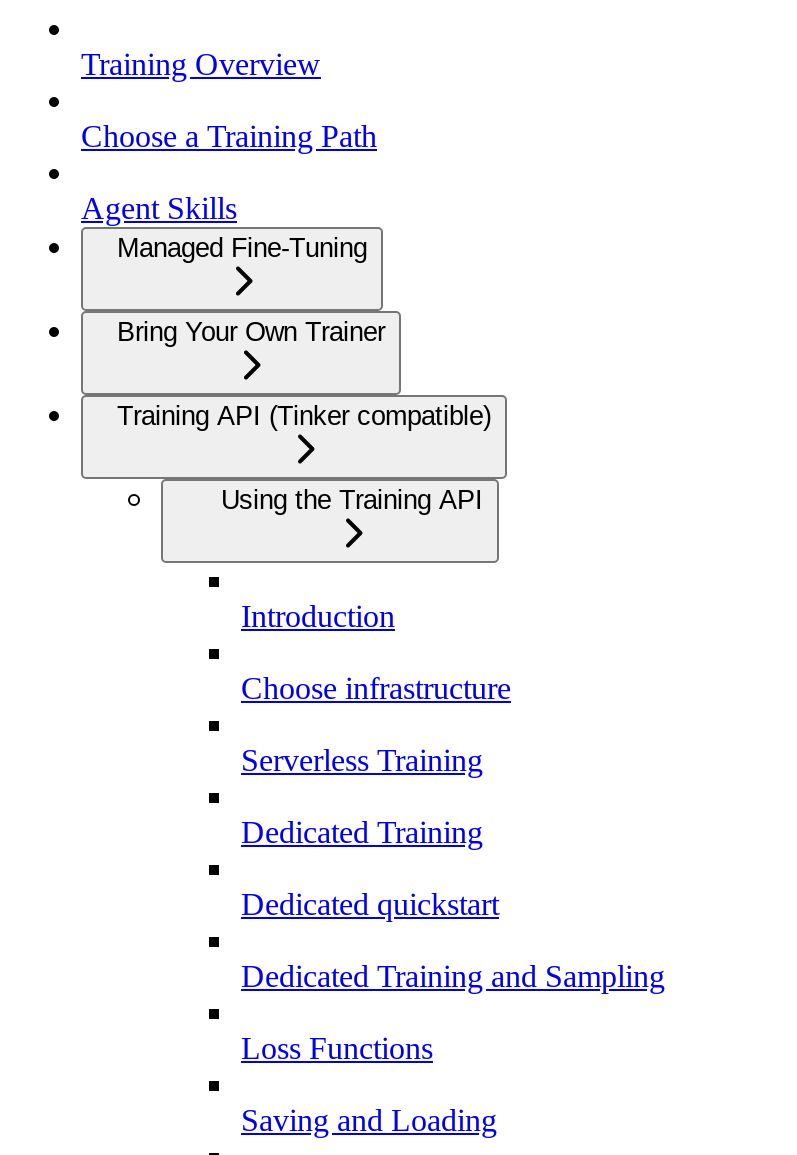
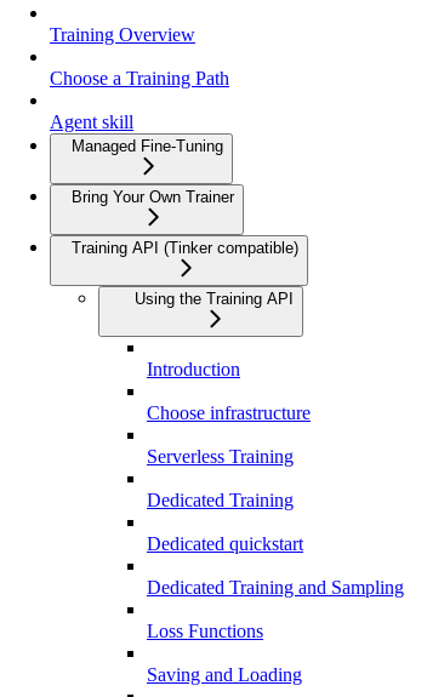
[81,191,237,225] Agent Skills -> [50,112,133,132] Agent skill

